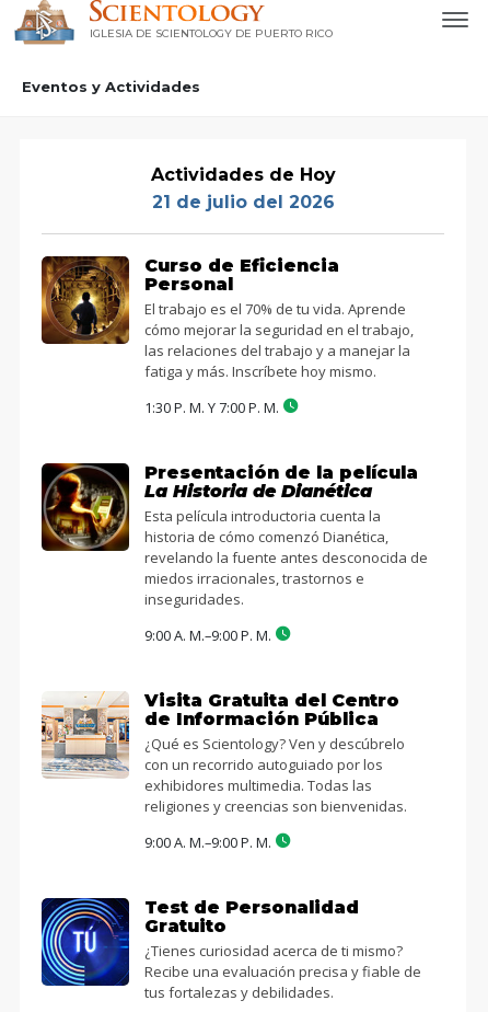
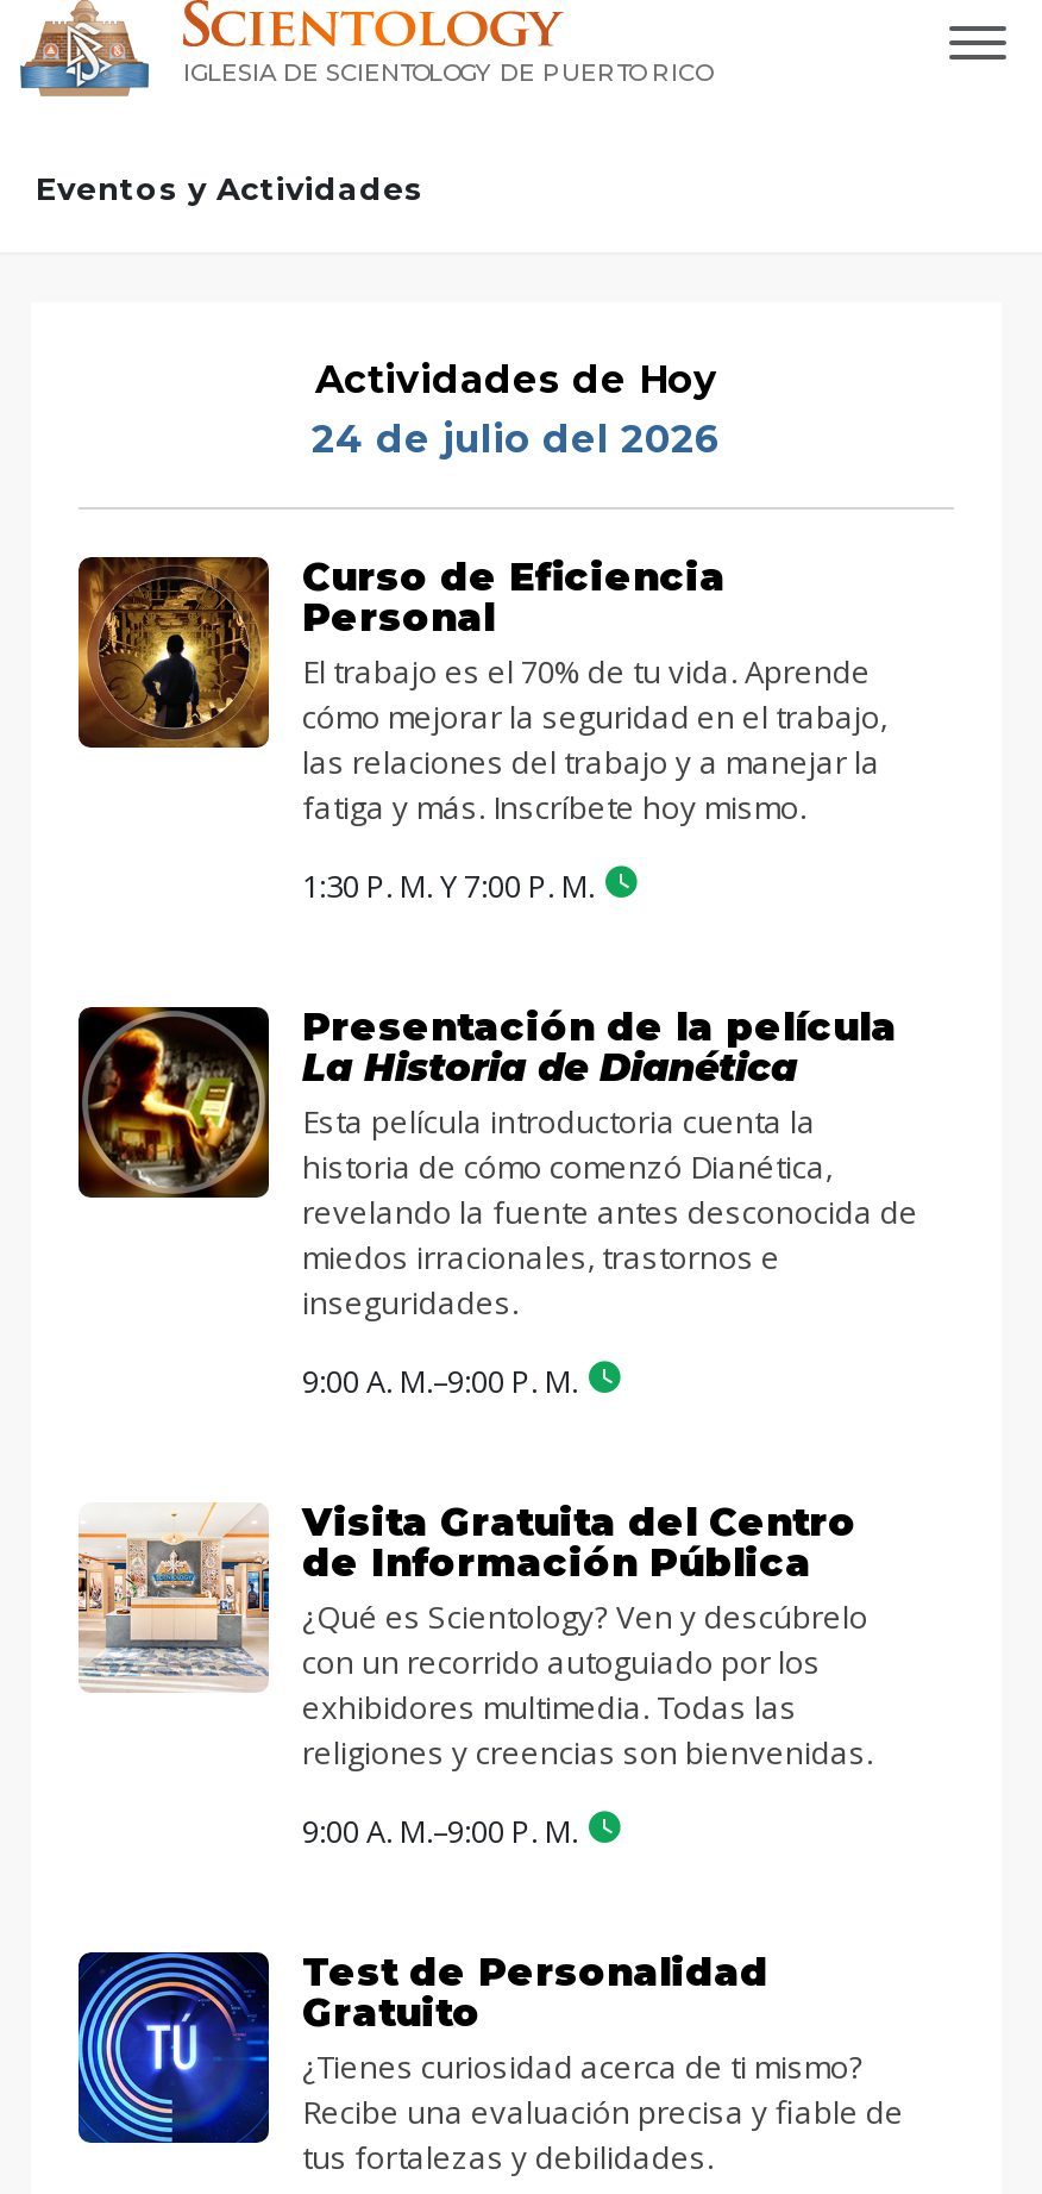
[152,191,334,212] 21 de julio del 2026 -> [312,416,721,461] 24 de julio del 2026

